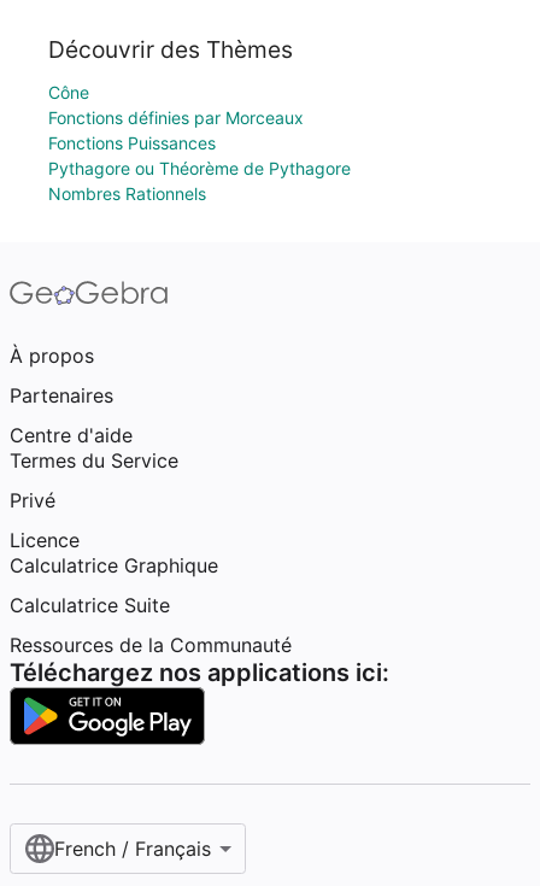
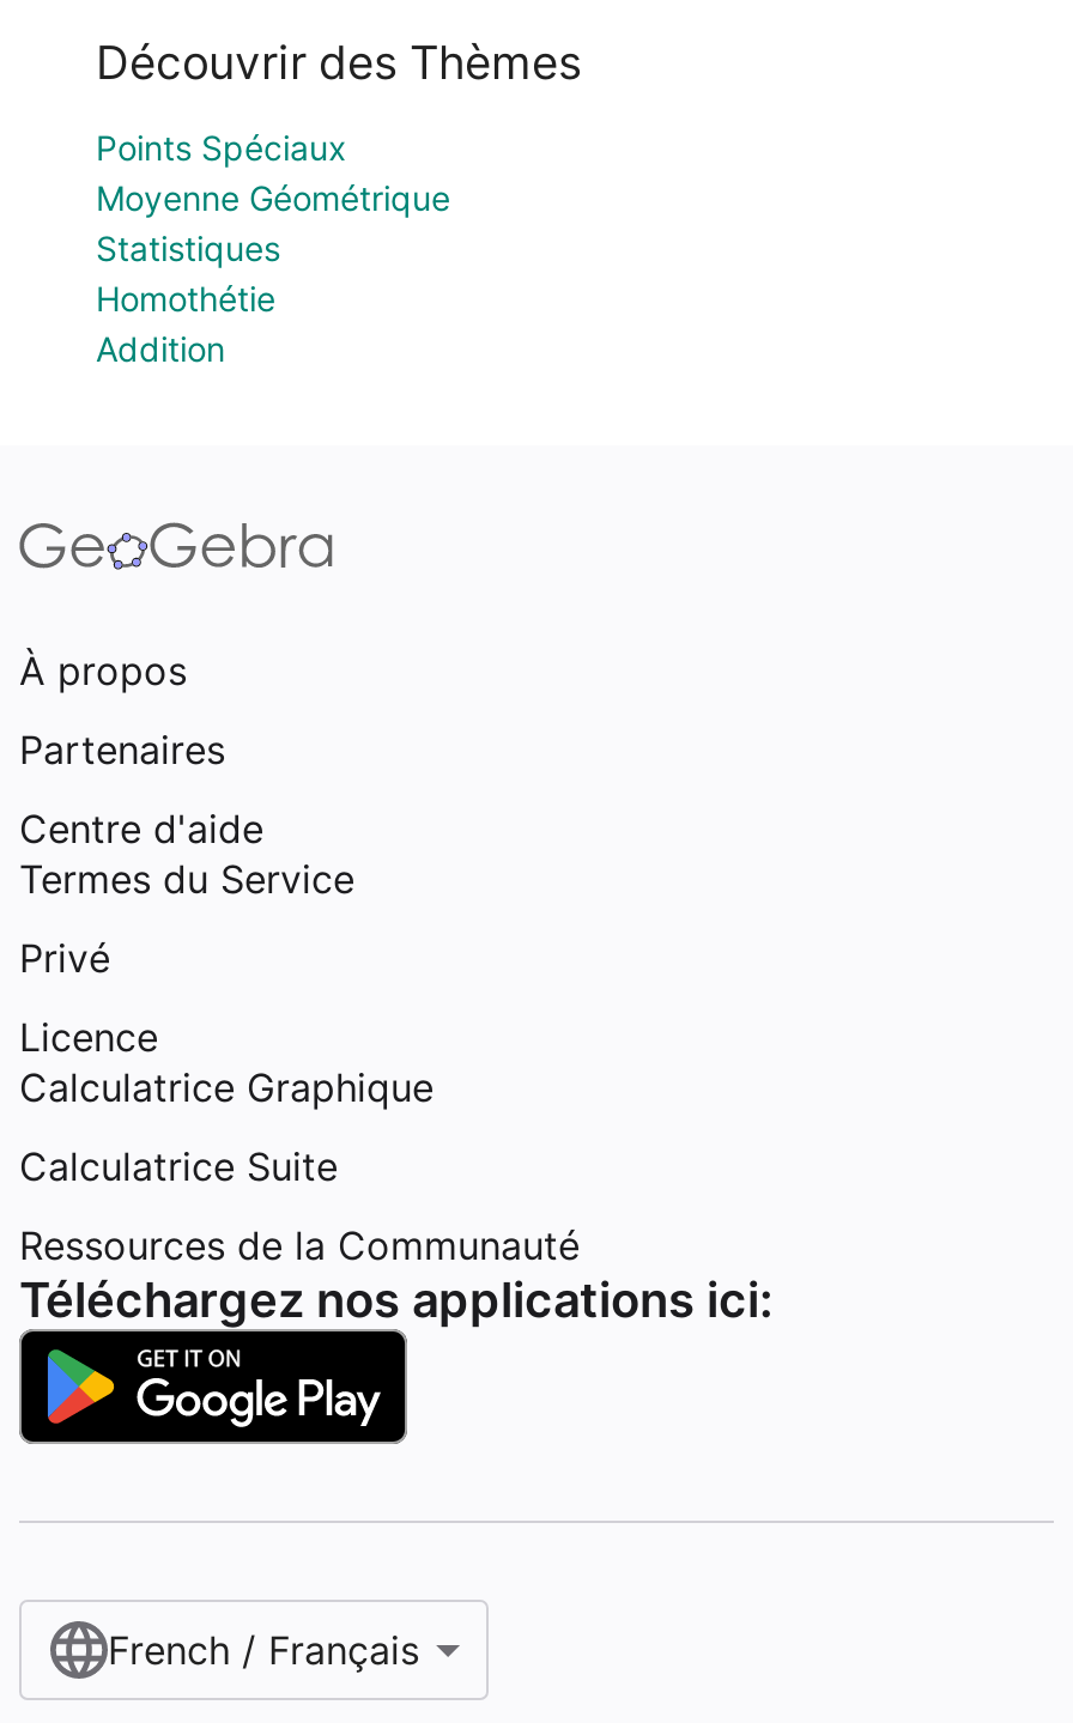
[48,82,351,204] Cône | Fonctions définies par Morceaux | Fonctions Puissances | Pythagore ou Théorème de Pythagore | Nombres Rationnels -> [96,127,450,369] Points Spéciaux | Moyenne Géométrique | Statistiques | Homothétie | Addition

